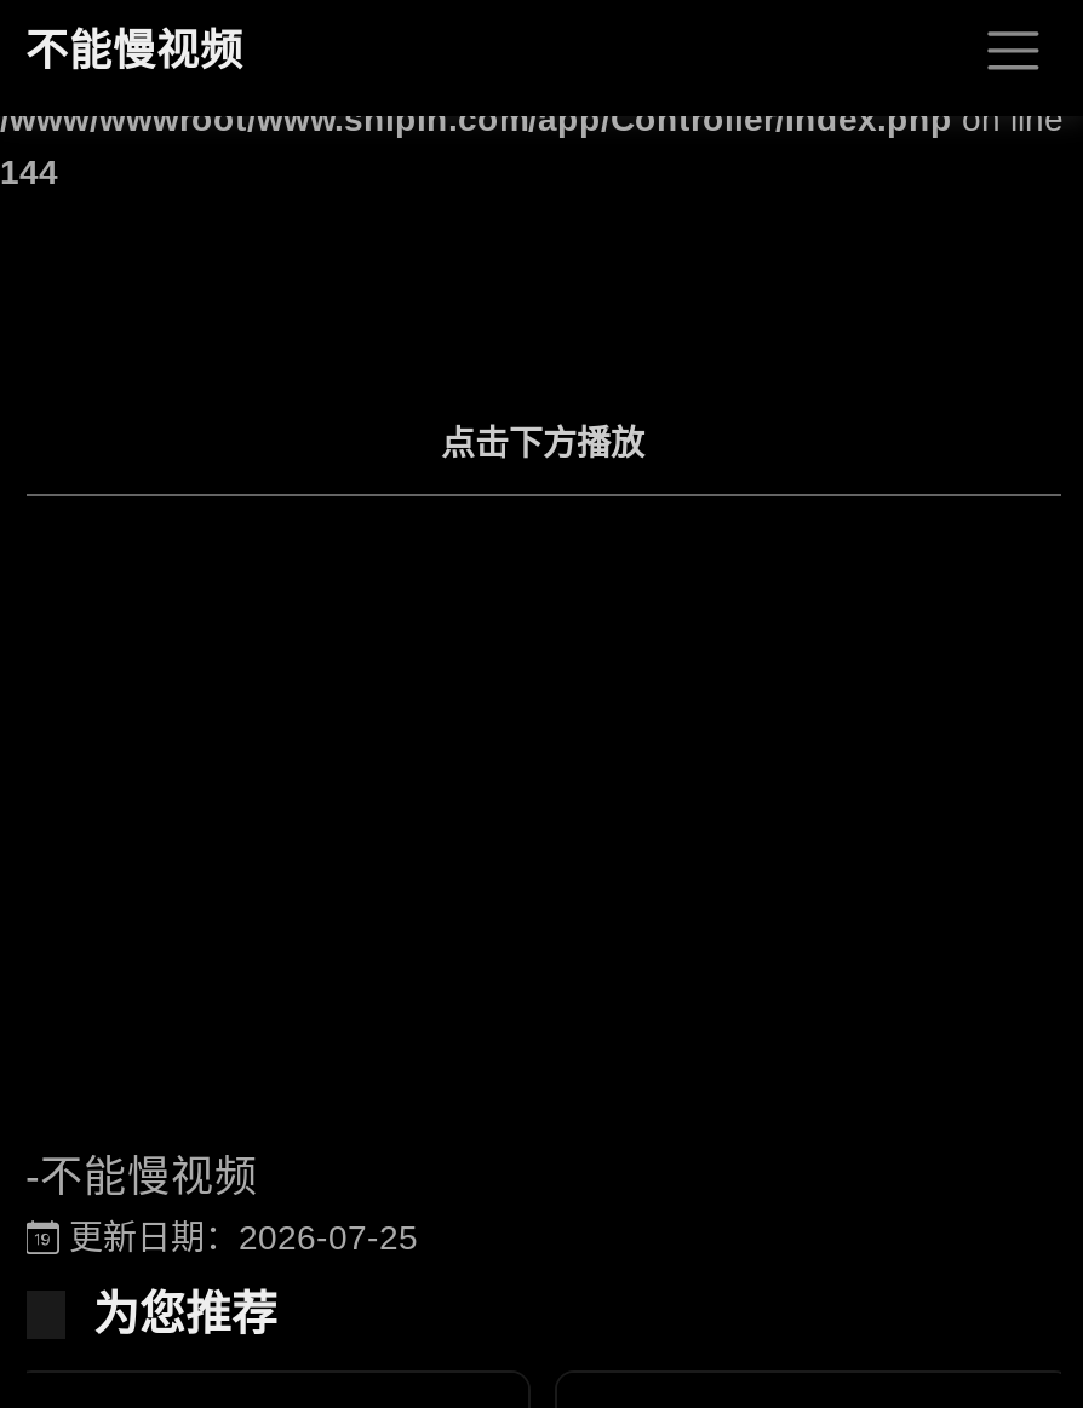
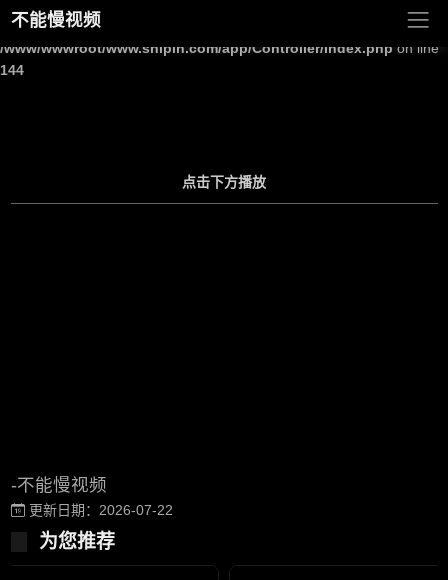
[59,1218,418,1256] 更新日期：2026-07-25 -> [24,502,172,518] 更新日期：2026-07-22

